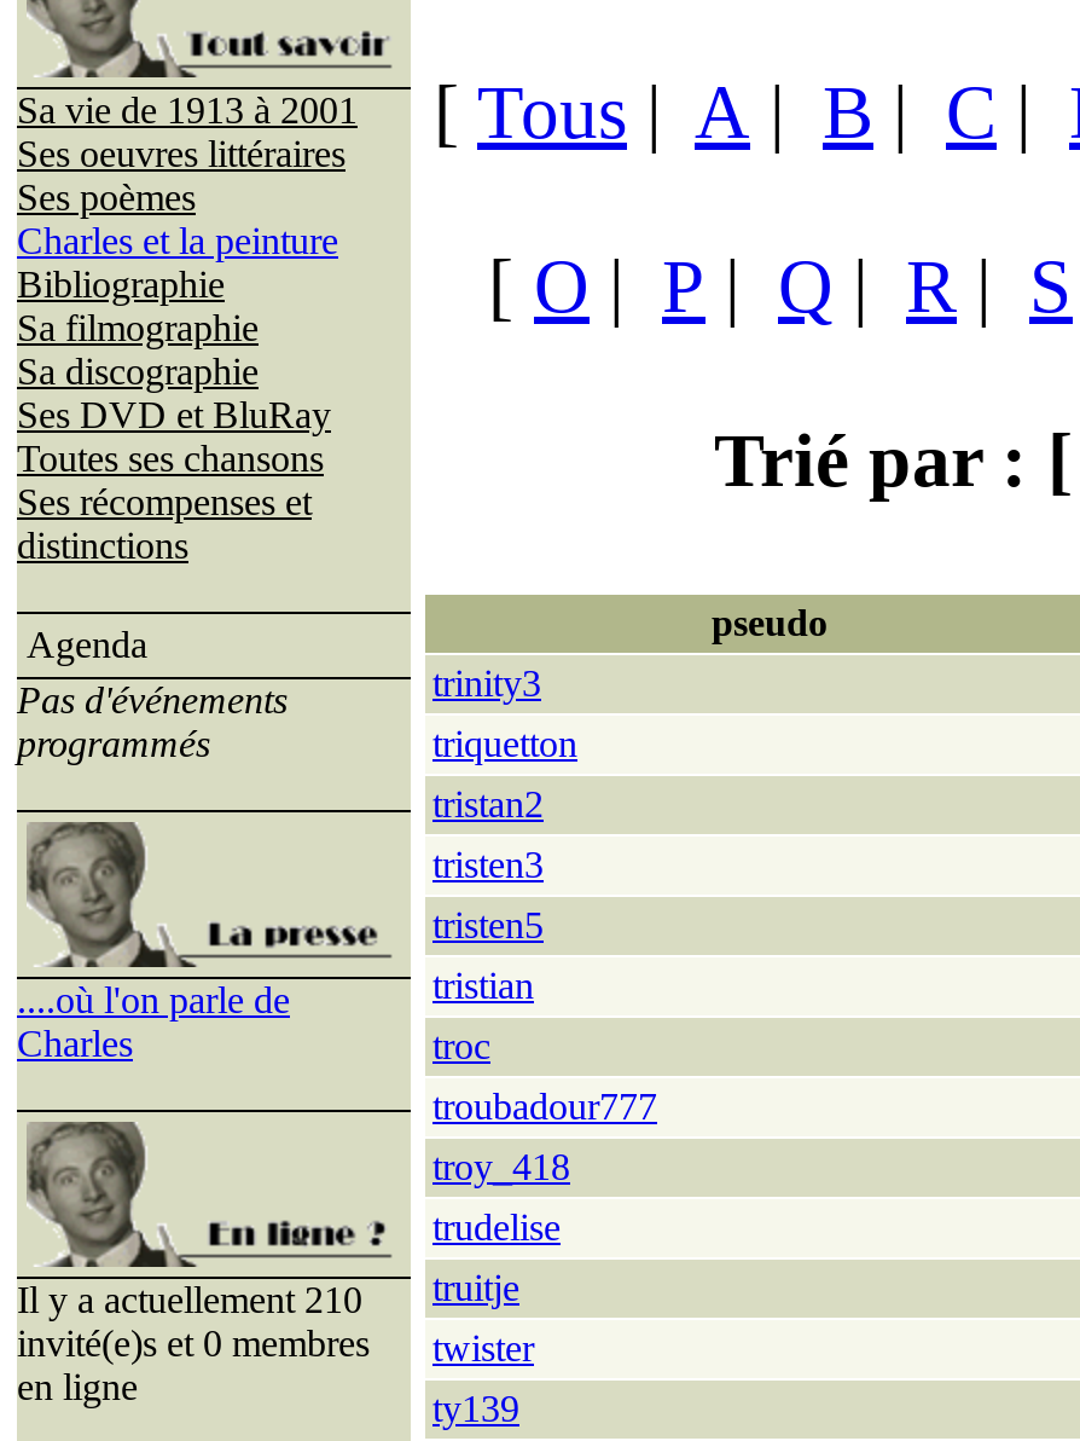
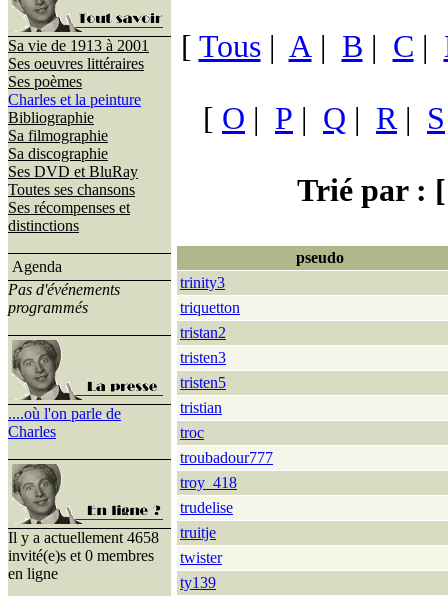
[17,1279,362,1320] Il y a actuellement 210 -> [8,529,159,546] Il y a actuellement 4658

